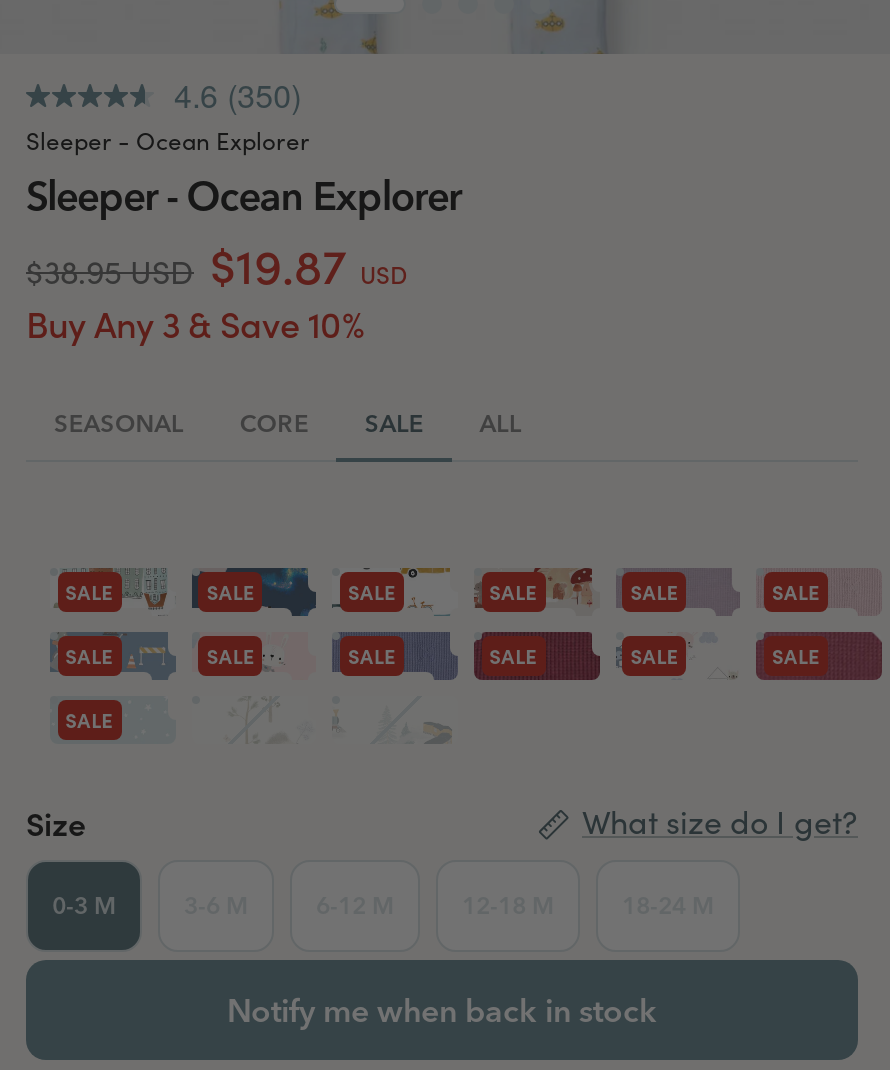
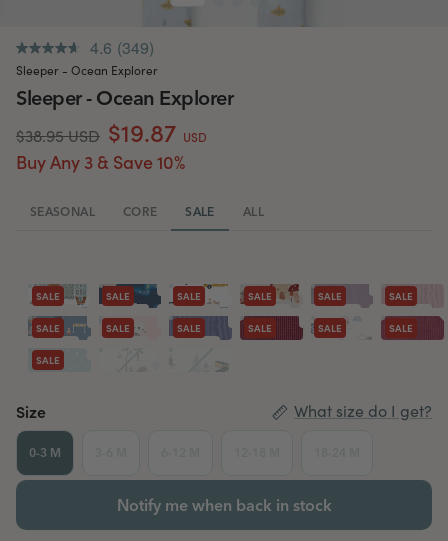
[174,72,301,131] 4.6 . (350) -> [90,36,154,65] 4.6 . (349)

